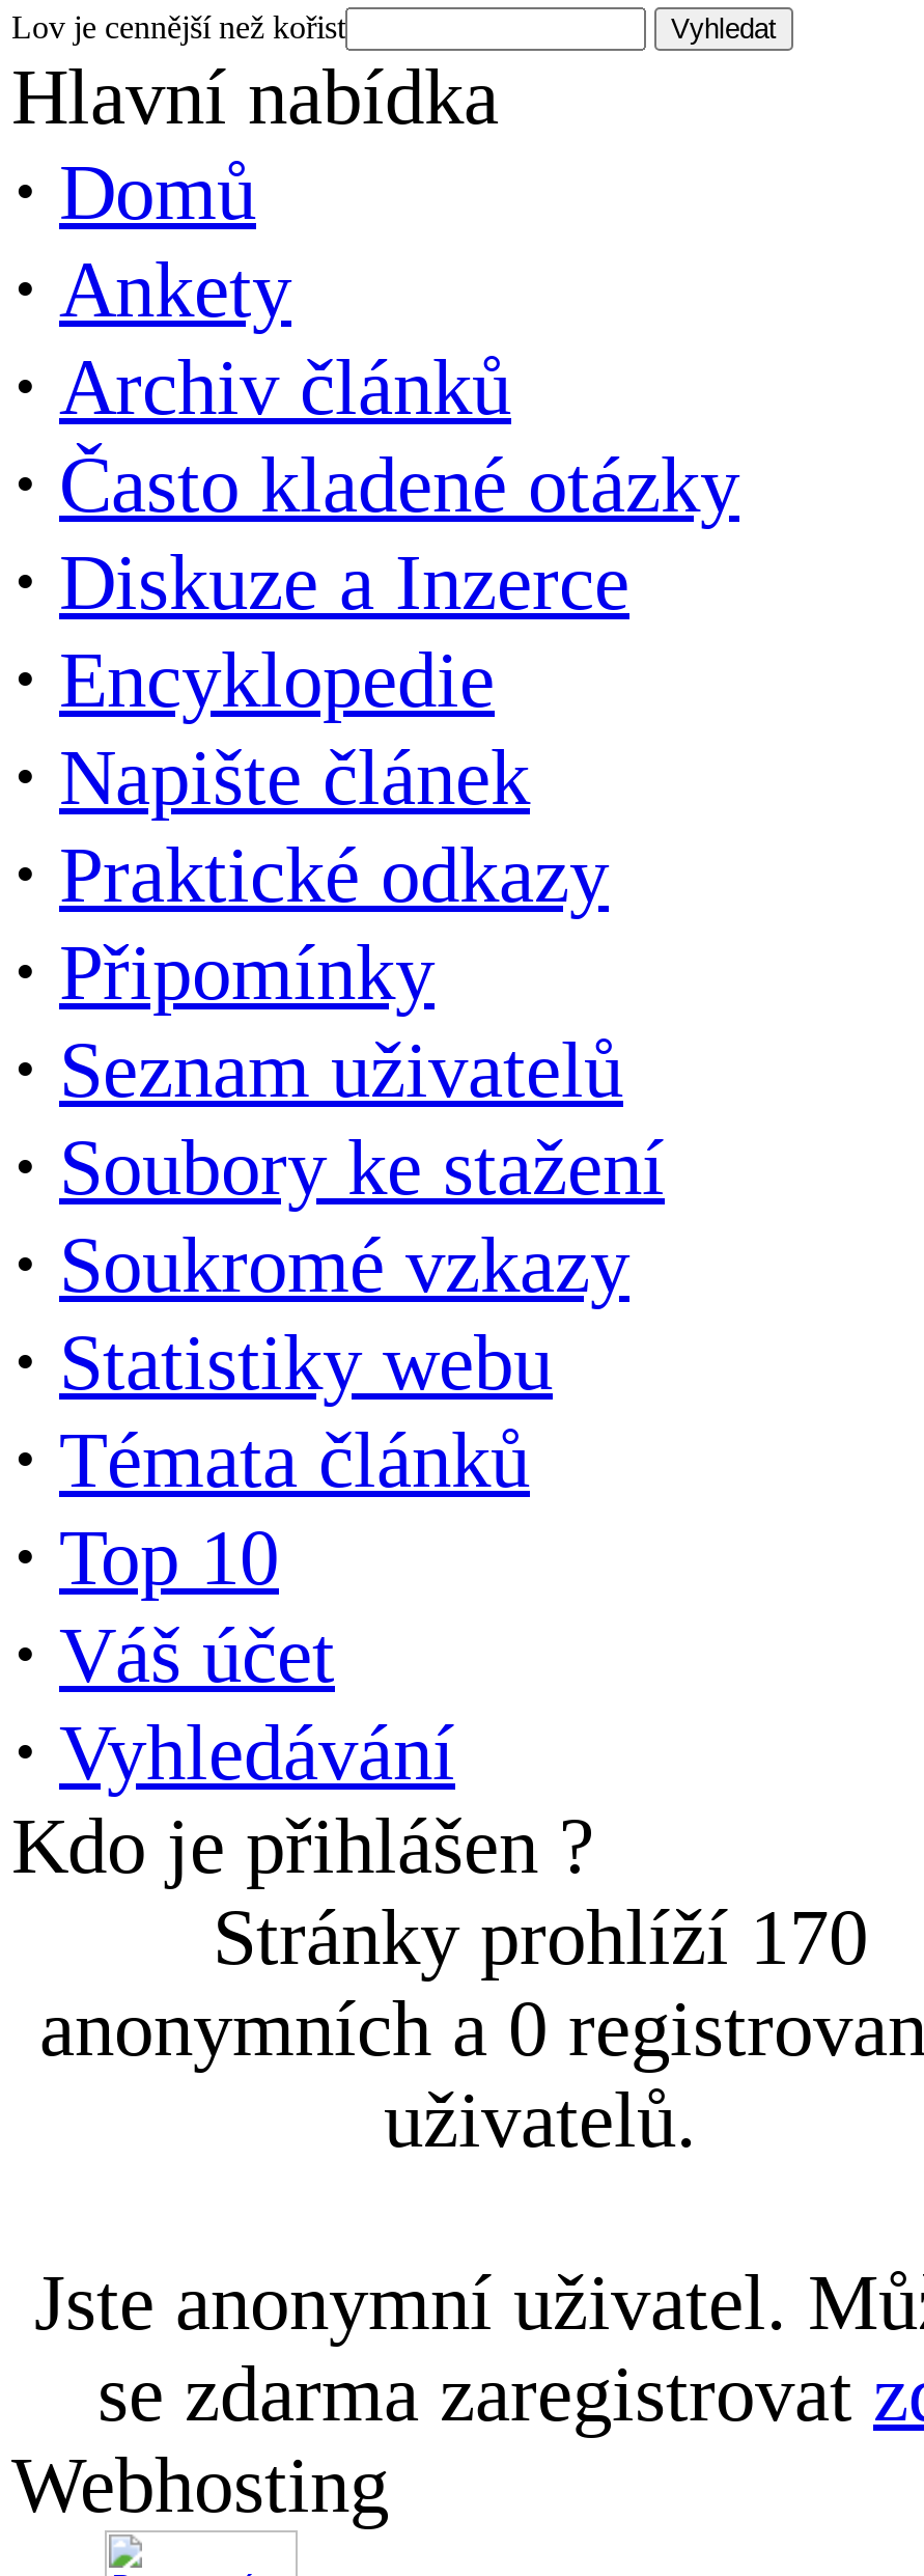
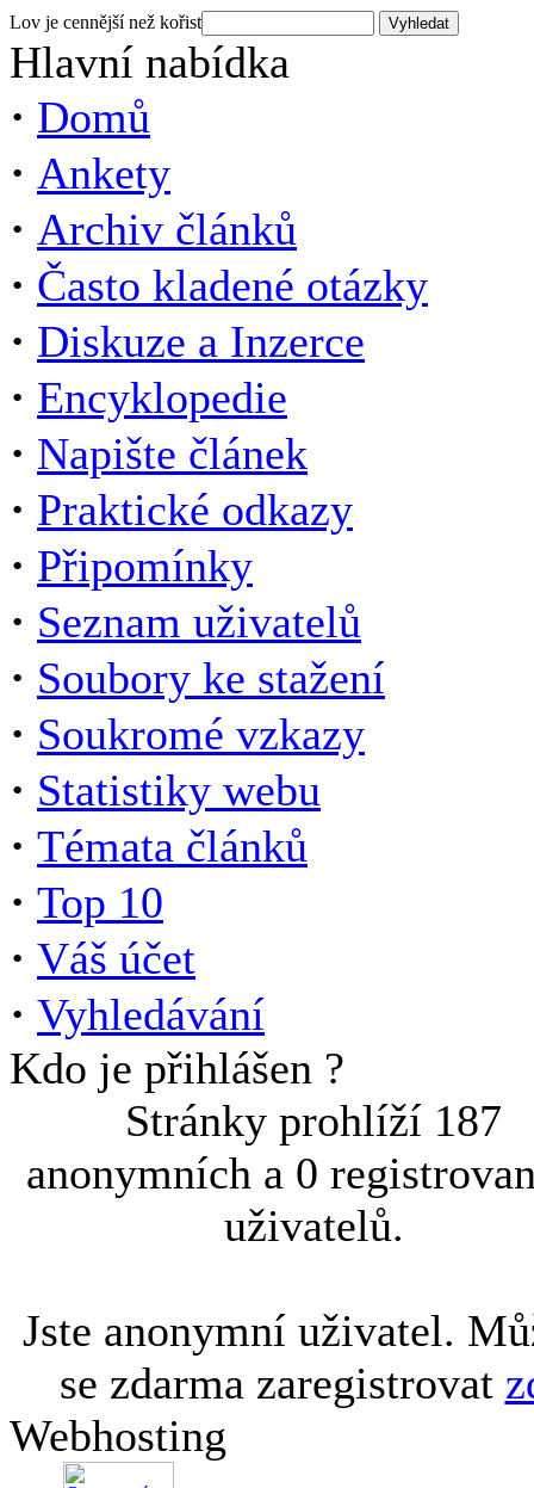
[213,1893,868,1981] Stránky prohlíží 170 -> [125,1095,502,1146] Stránky prohlíží 187

